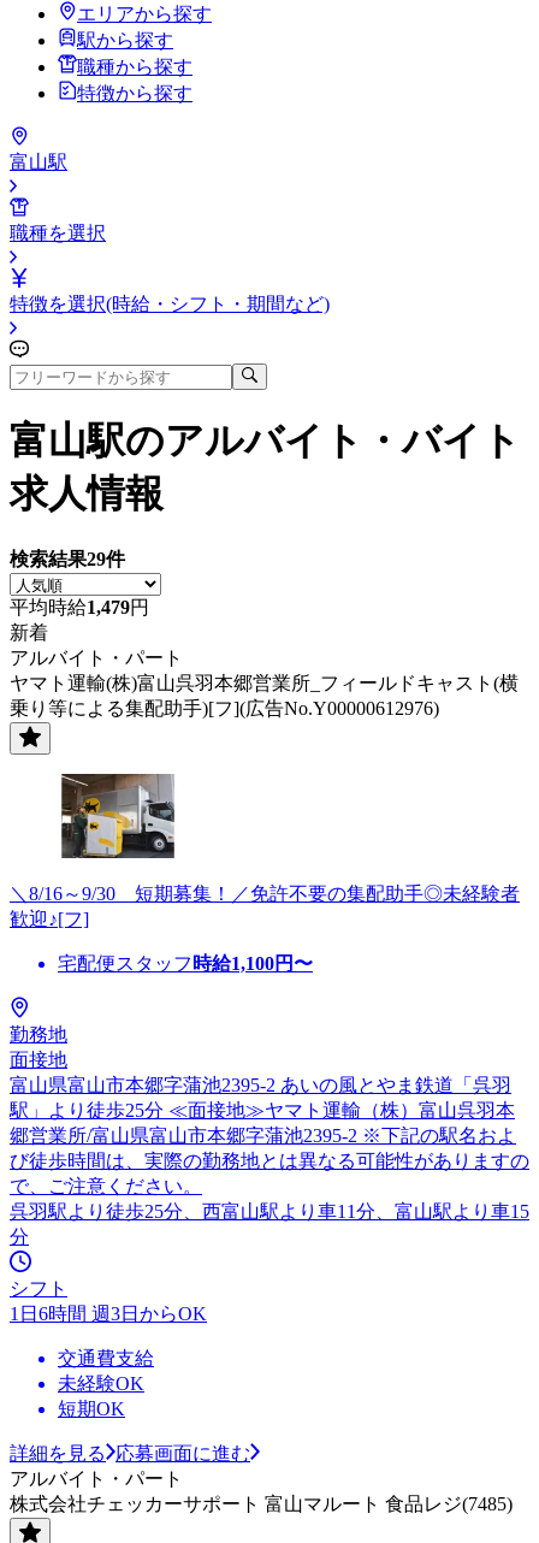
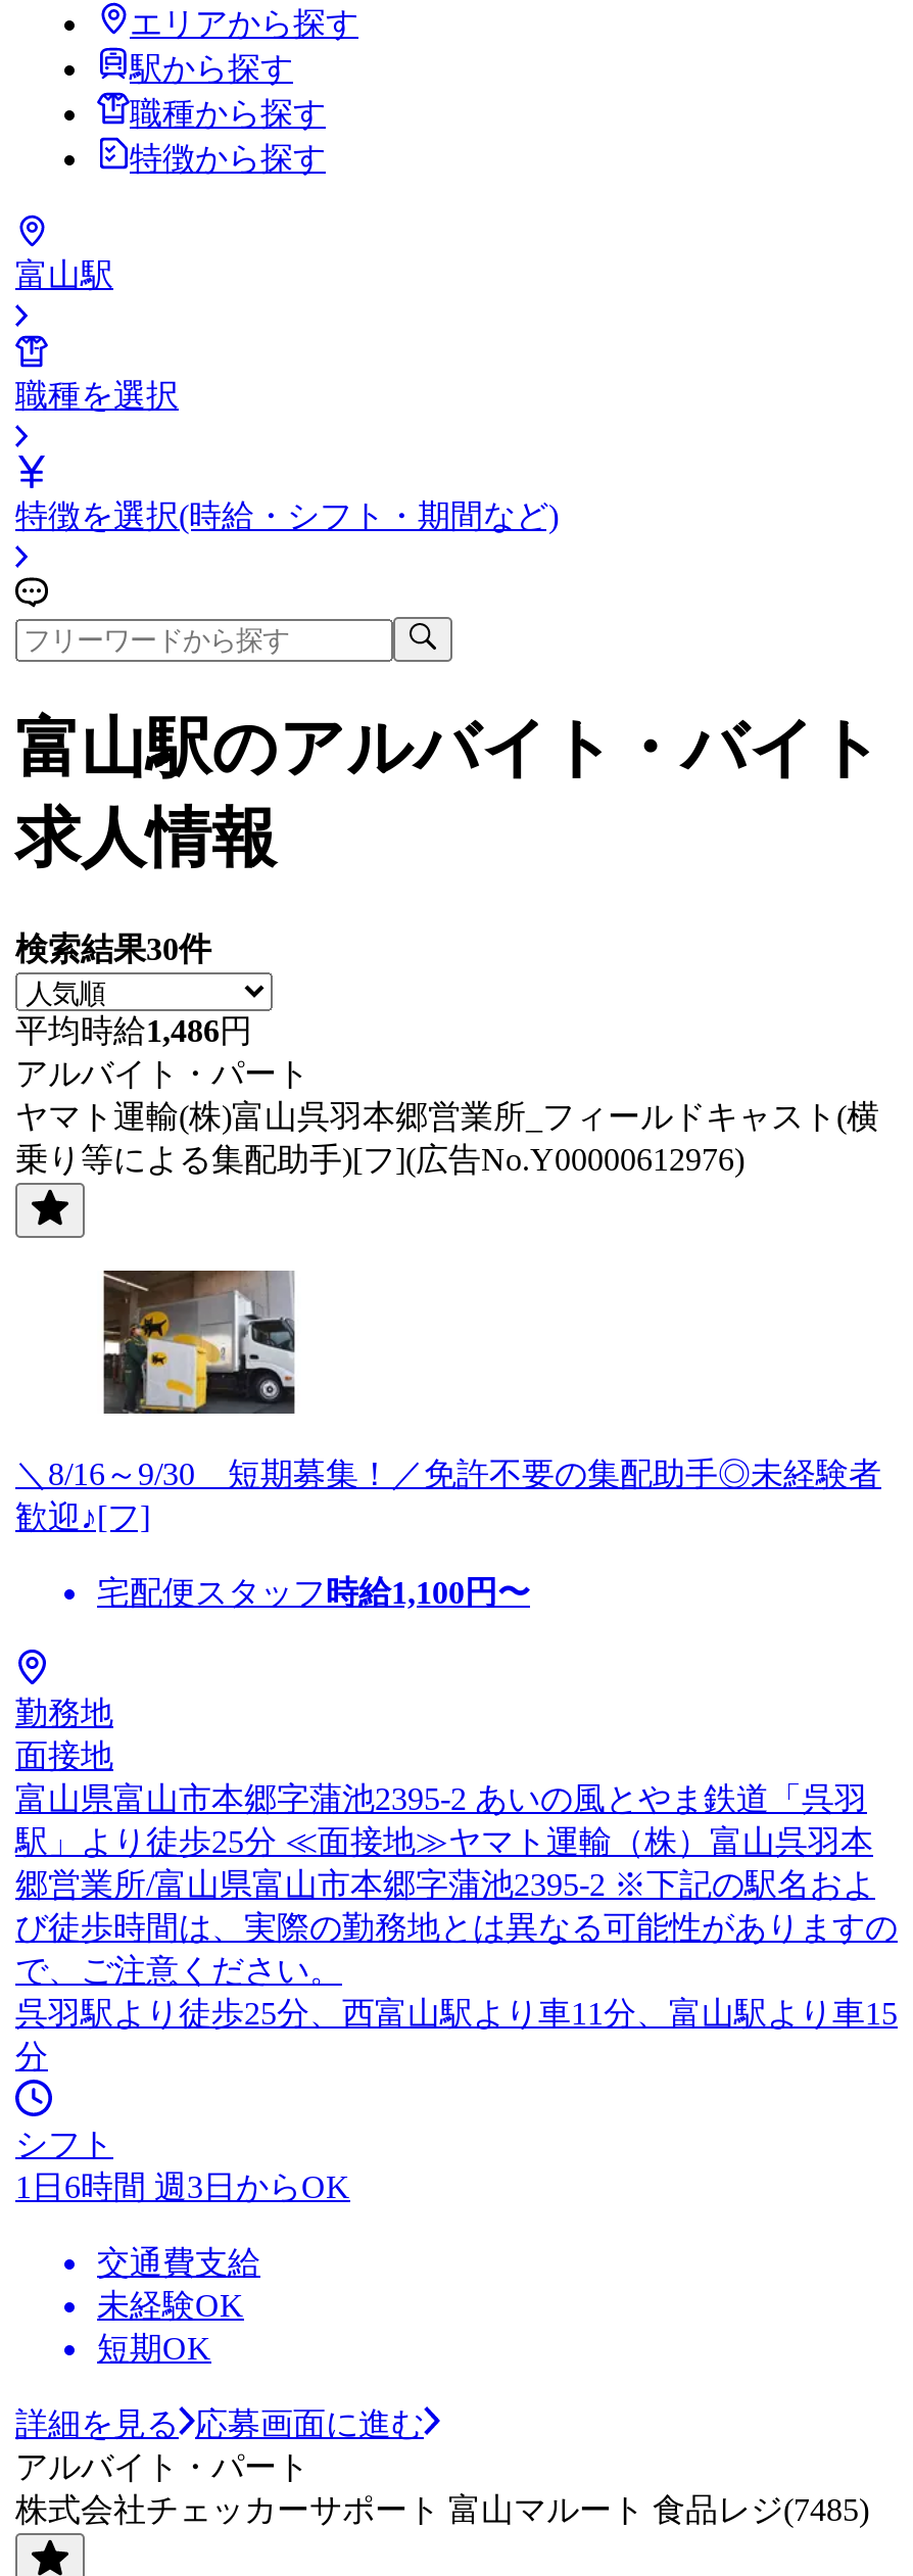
[10,549,125,569] 検索結果29件 -> [15,931,211,966] 検索結果30件
[10,597,149,643] 平均時給1,479円 | 新着 -> [15,1013,252,1048] 平均時給1,486円

